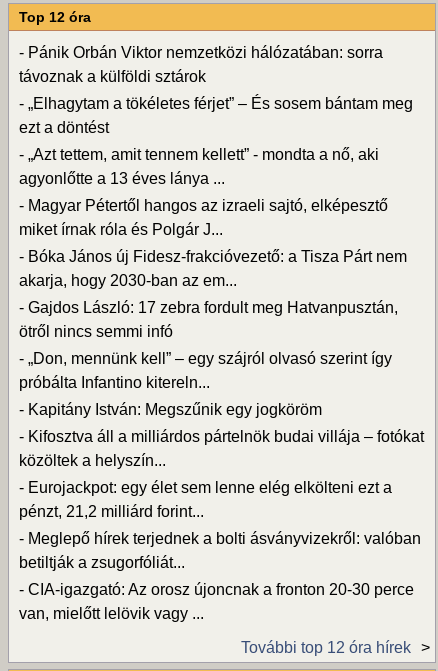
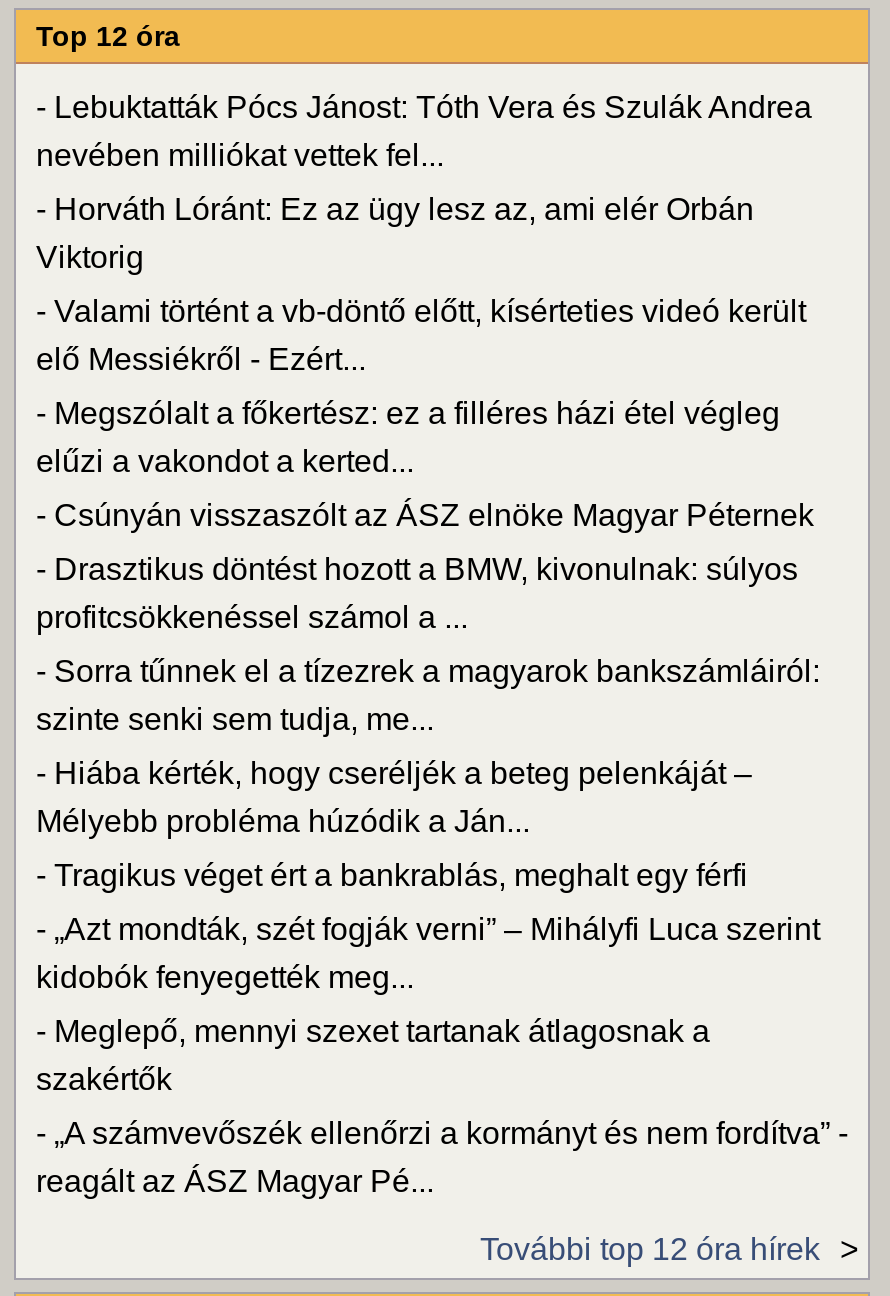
[19,44,383,85] - Pánik Orbán Viktor nemzetközi hálózatában: sorra | távoznak a külföldi sztárok -> [36,90,812,172] - Lebuktatták Pócs Jánost: Tóth Vera és Szulák Andrea | nevében milliókat vettek fel...
[19,95,413,136] - „Elhagytam a tökéletes férjet” – És sosem bántam meg | ezt a döntést -> [36,192,754,274] - Horváth Lóránt: Ez az ügy lesz az, ami elér Orbán | Viktorig
[19,146,379,187] - „Azt tettem, amit tennem kellett” - mondta a nő, aki | agyonlőtte a 13 éves lánya ... -> [36,294,806,376] - Valami történt a vb-döntő előtt, kísérteties videó került | elő Messiékről - Ezért...
[19,197,388,238] - Magyar Pétertől hangos az izraeli sajtó, elképesztő | miket írnak róla és Polgár J... -> [36,396,780,478] - Megszólalt a főkertész: ez a filléres házi étel végleg | elűzi a vakondot a kerted...
[19,248,407,289] - Bóka János új Fidesz-frakcióvezető: a Tisza Párt nem | akarja, hogy 2030-ban az em... -> [36,498,814,532] - Csúnyán visszaszólt az ÁSZ elnöke Magyar Péternek
[19,299,398,340] - Gajdos László: 17 zebra fordult meg Hatvanpusztán, | ötről nincs semmi infó -> [36,552,798,634] - Drasztikus döntést hozott a BMW, kivonulnak: súlyos | profitcsökkenéssel számol a ...
[19,350,392,391] - „Don, mennünk kell” – egy szájról olvasó szerint így | próbálta Infantino kitereln... -> [36,654,820,736] - Sorra tűnnek el a tízezrek a magyarok bankszámláiról: | szinte senki sem tudja, me...
[19,401,322,418] - Kapitány István: Megszűnik egy jogköröm -> [36,756,752,838] - Hiába kérték, hogy cseréljék a beteg pelenkáját – | Mélyebb probléma húzódik a Ján...
[19,428,424,469] - Kifosztva áll a milliárdos pártelnök budai villája – fotókat | közöltek a helyszín... -> [36,858,748,892] - Tragikus véget ért a bankrablás, meghalt egy férfi
[19,479,392,520] - Eurojackpot: egy élet sem lenne elég elkölteni ezt a | pénzt, 21,2 milliárd forint... -> [36,912,820,994] - „Azt mondták, szét fogják verni” – Mihályfi Luca szerint | kidobók fenyegették meg...
[19,530,421,571] - Meglepő hírek terjednek a bolti ásványvizekről: valóban | betiltják a zsugorfóliát... -> [36,1014,710,1096] - Meglepő, mennyi szexet tartanak átlagosnak a | szakértők
[19,581,414,622] - CIA-igazgató: Az orosz újoncnak a fronton 20-30 perce | van, mielőtt lelövik vagy ... -> [36,1116,848,1198] - „A számvevőszék ellenőrzi a kormányt és nem fordítva” - | reagált az ÁSZ Magyar Pé...

